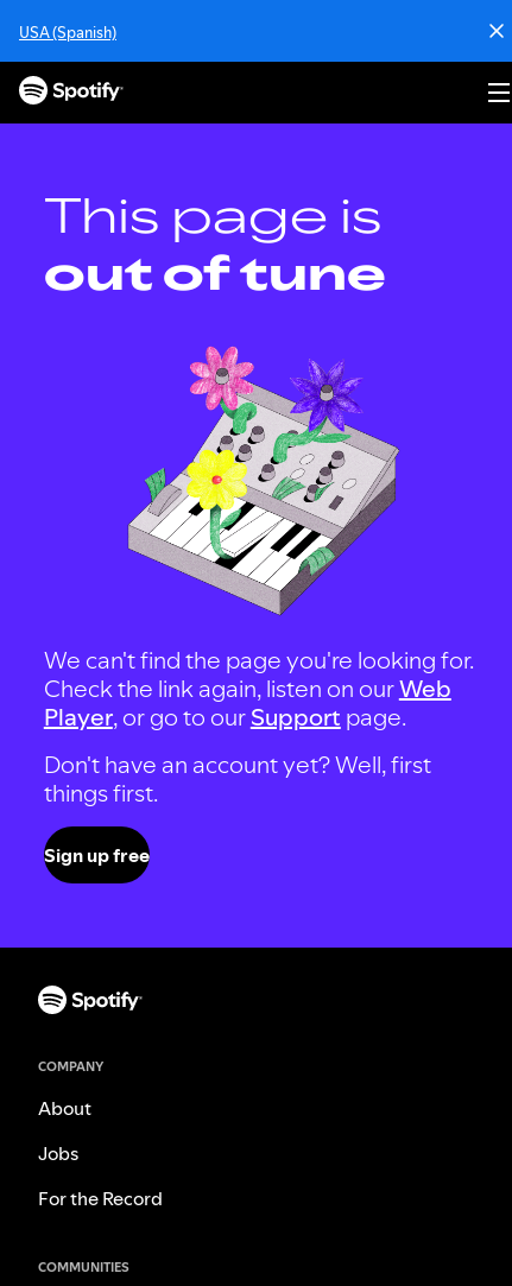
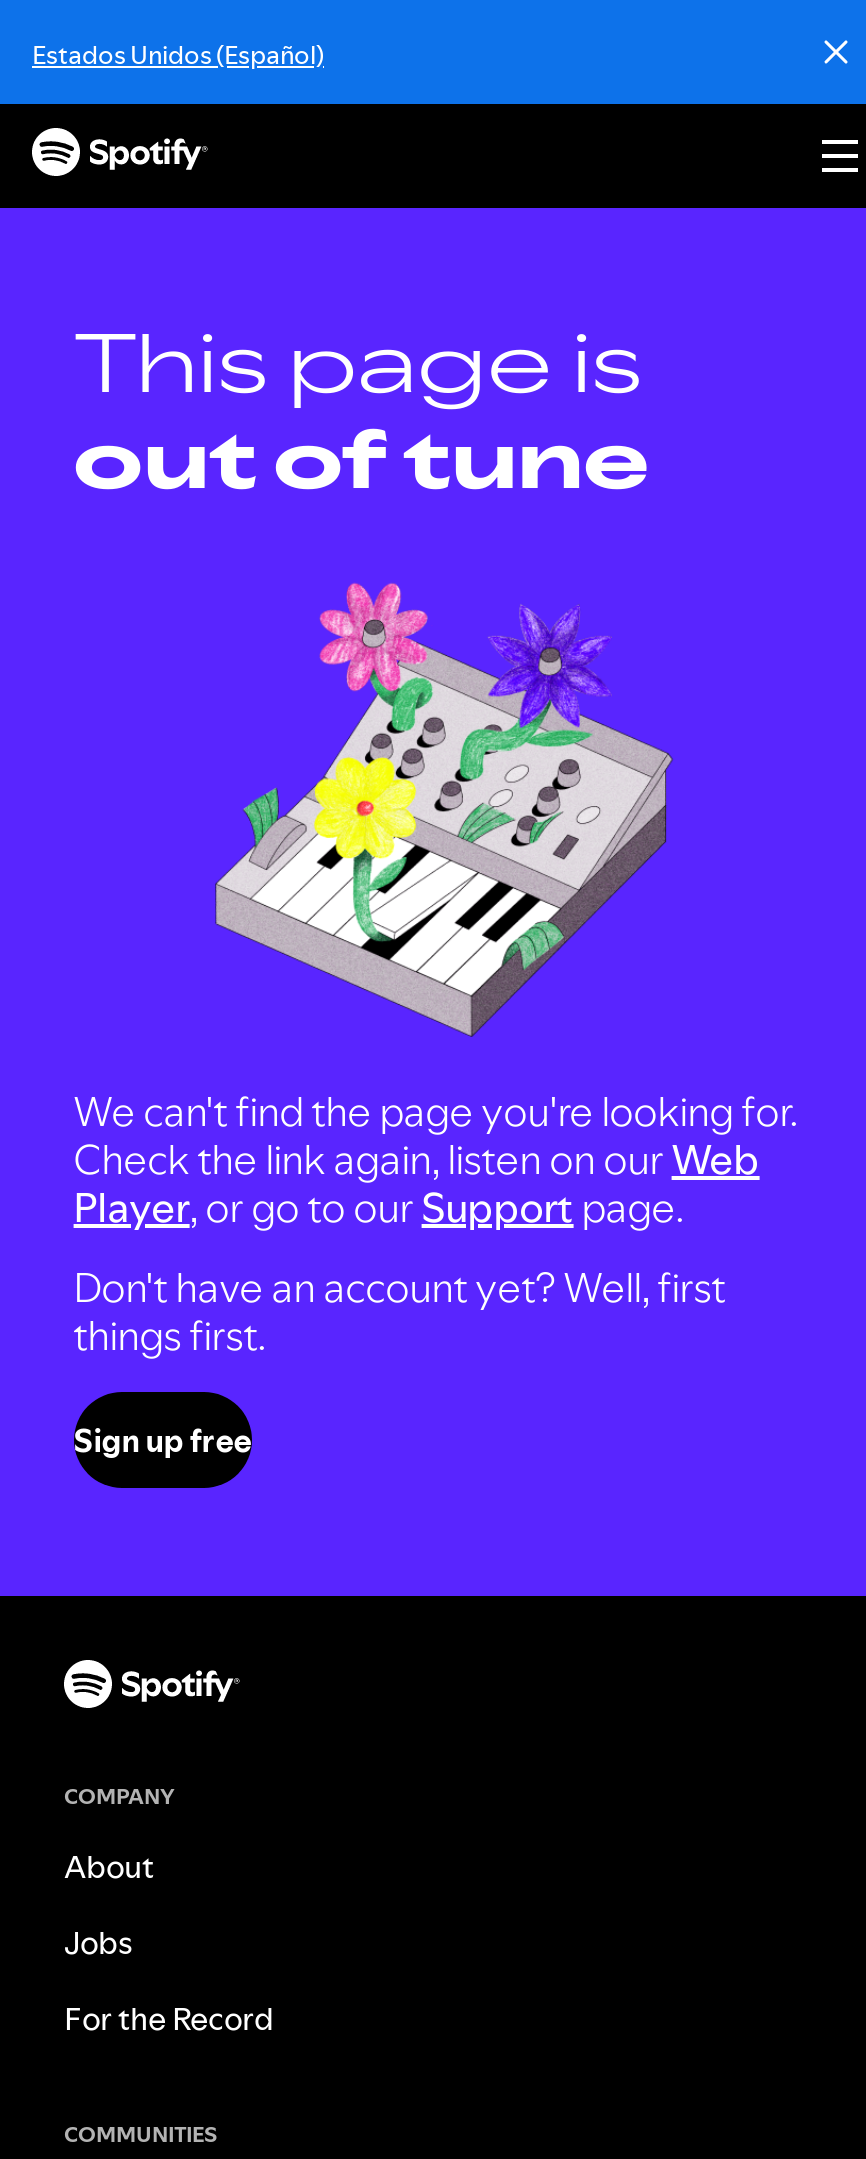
[19,21,116,43] USA (Spanish) -> [32,36,324,72] Estados Unidos (Español)

